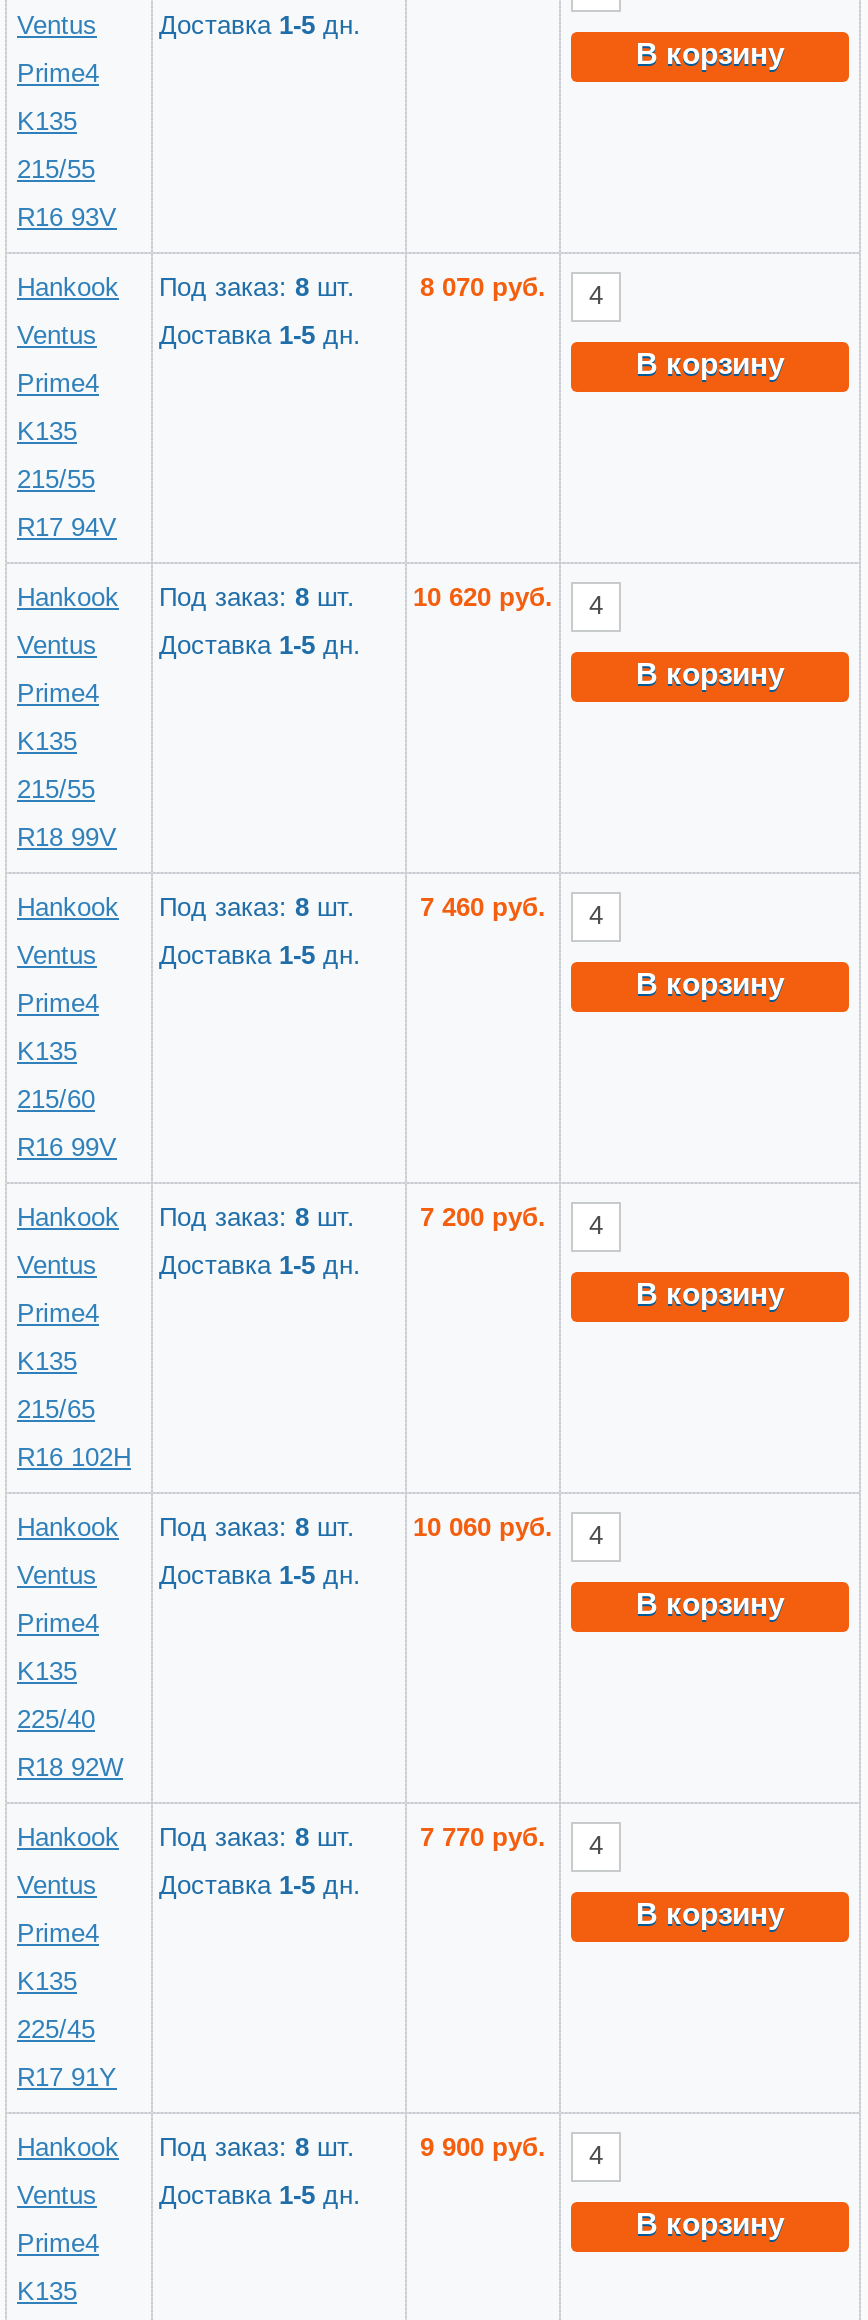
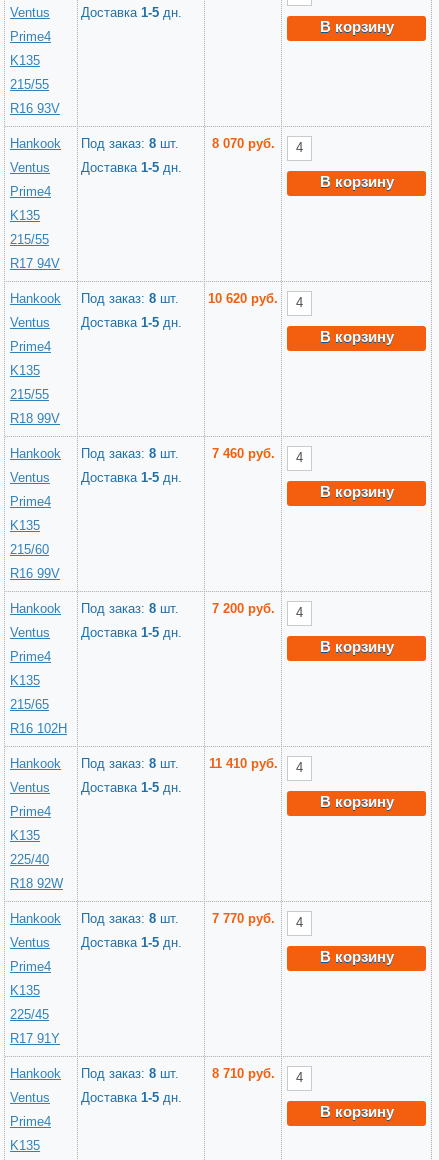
[17,1513,553,1543] Hankook Под заказ: 8 шт. 10 060 руб. -> [10,756,277,771] Hankook Под заказ: 8 шт. 11 410 руб.
[420,2133,546,2163] 9 900 руб. -> [211,1066,274,1081] 8 710 руб.

